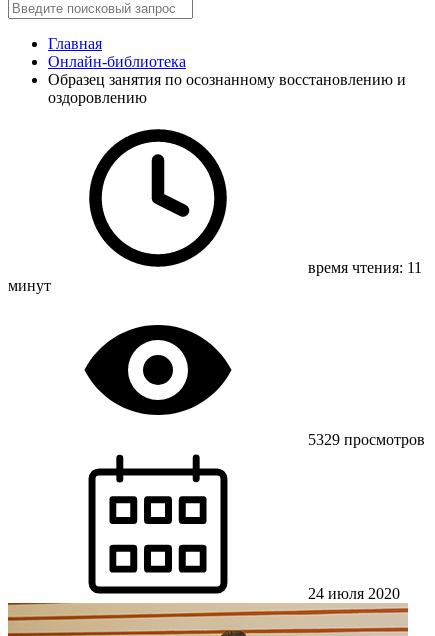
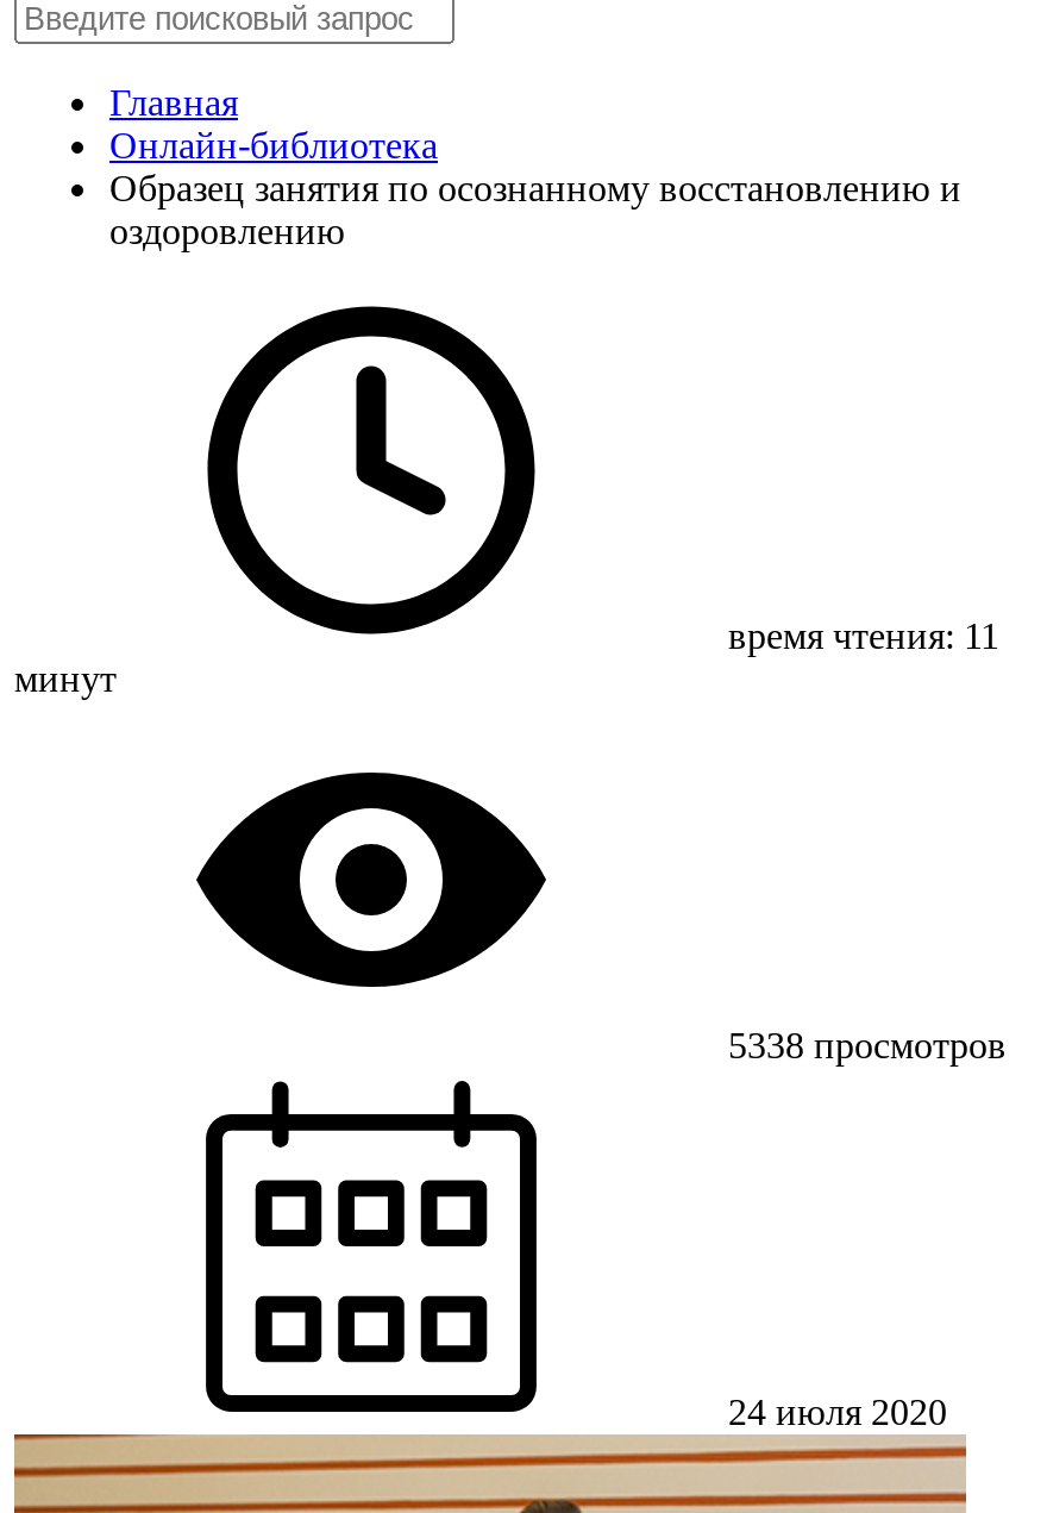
[308,431,425,448] 5329 просмотров -> [728,1025,1007,1066] 5338 просмотров

